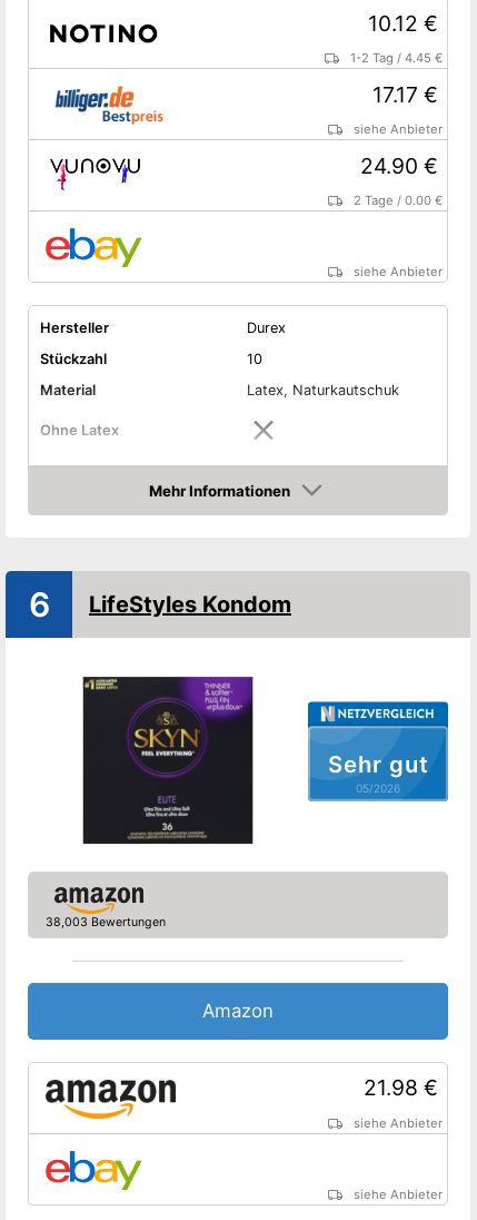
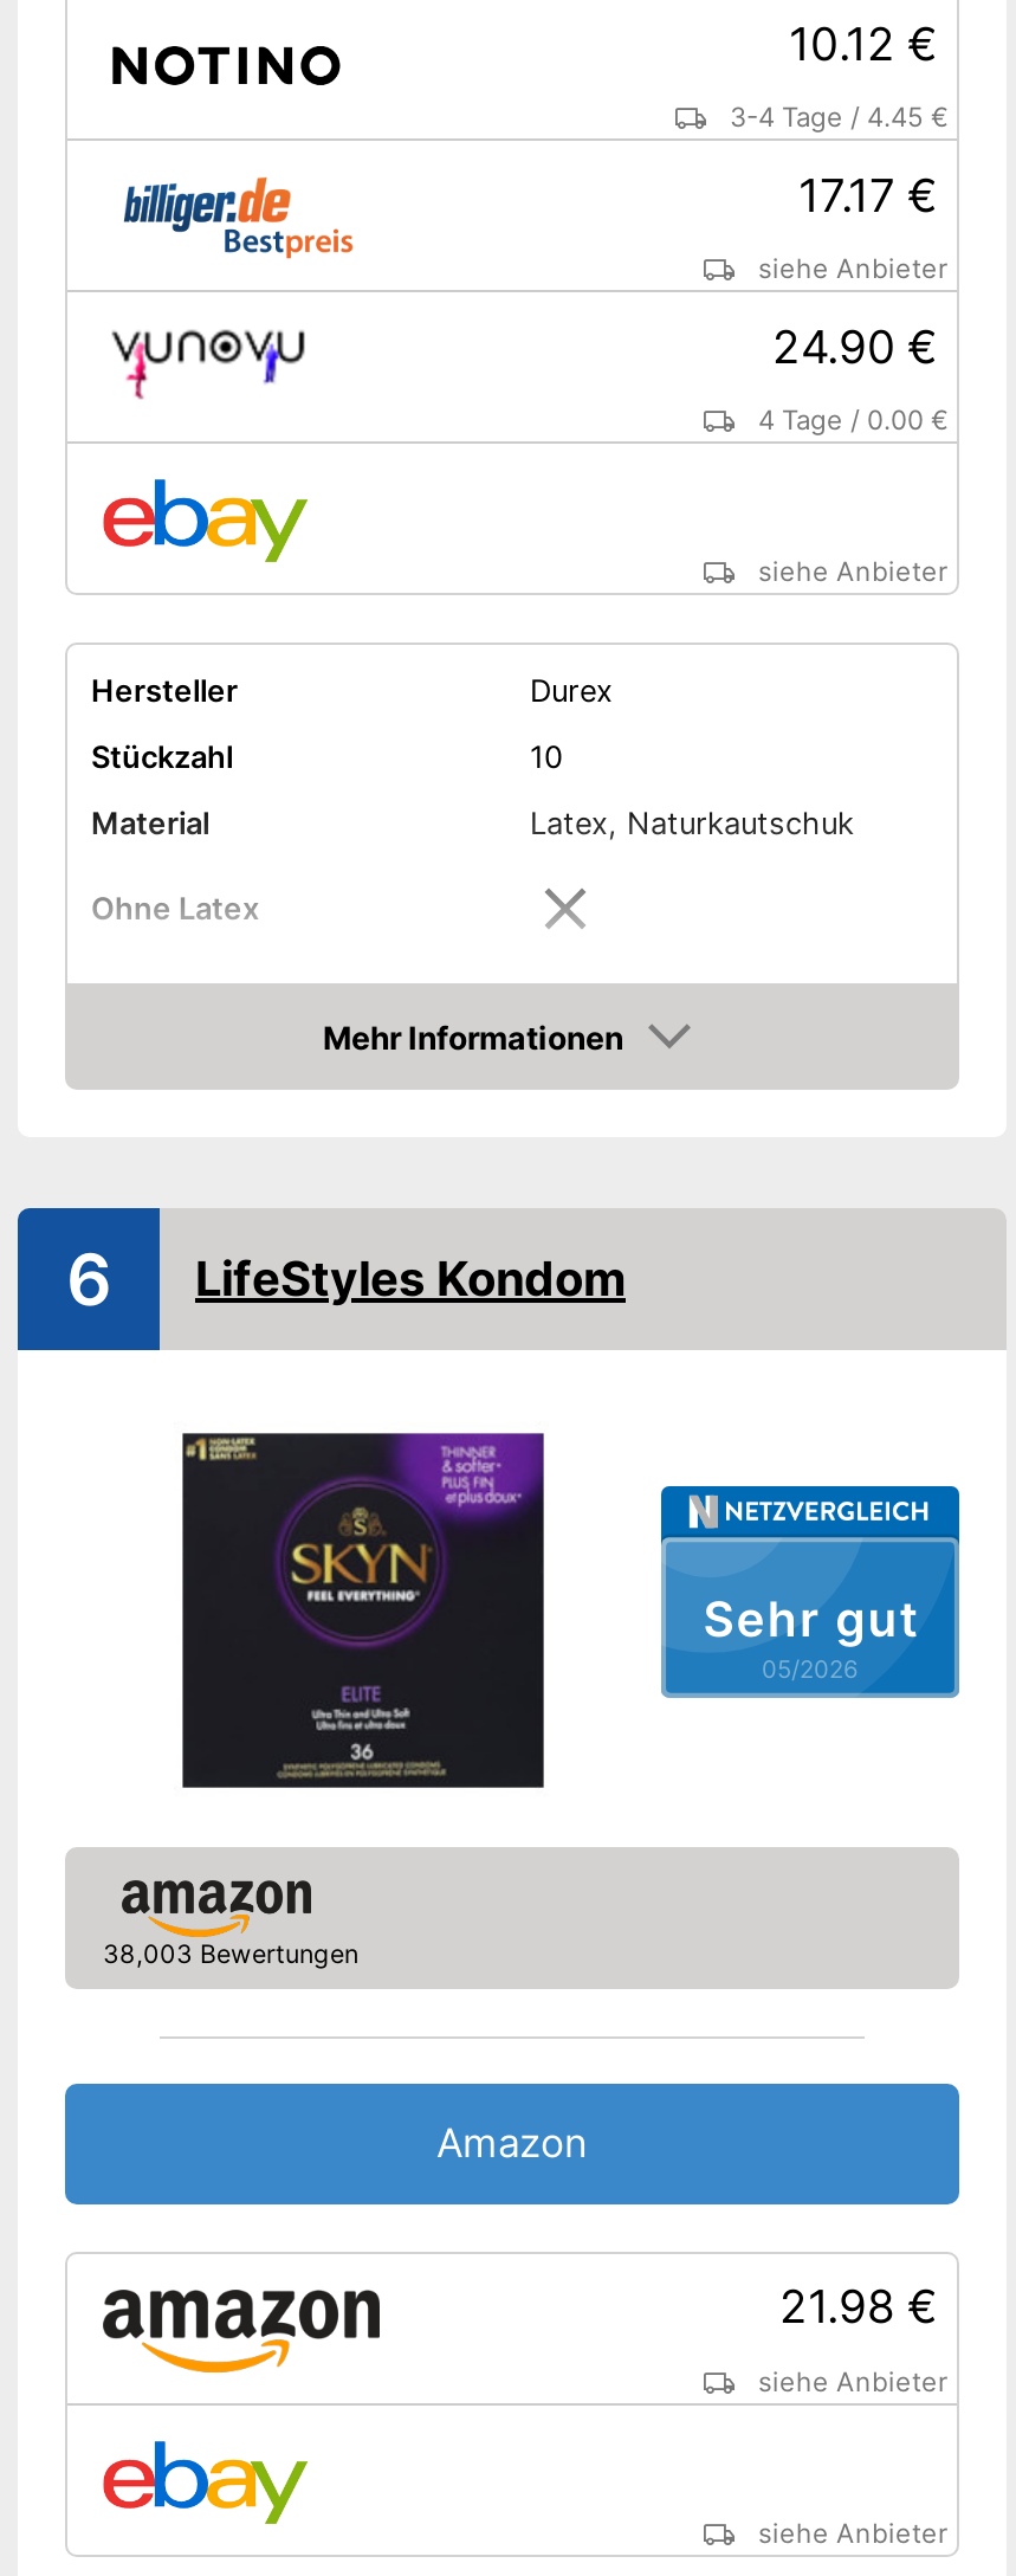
[350,50,443,66] 1-2 Tag / 4.45 € -> [730,101,947,134] 3-4 Tage / 4.45 €
[354,193,443,208] 2 Tage / 0.00 € -> [758,403,947,437] 4 Tage / 0.00 €

